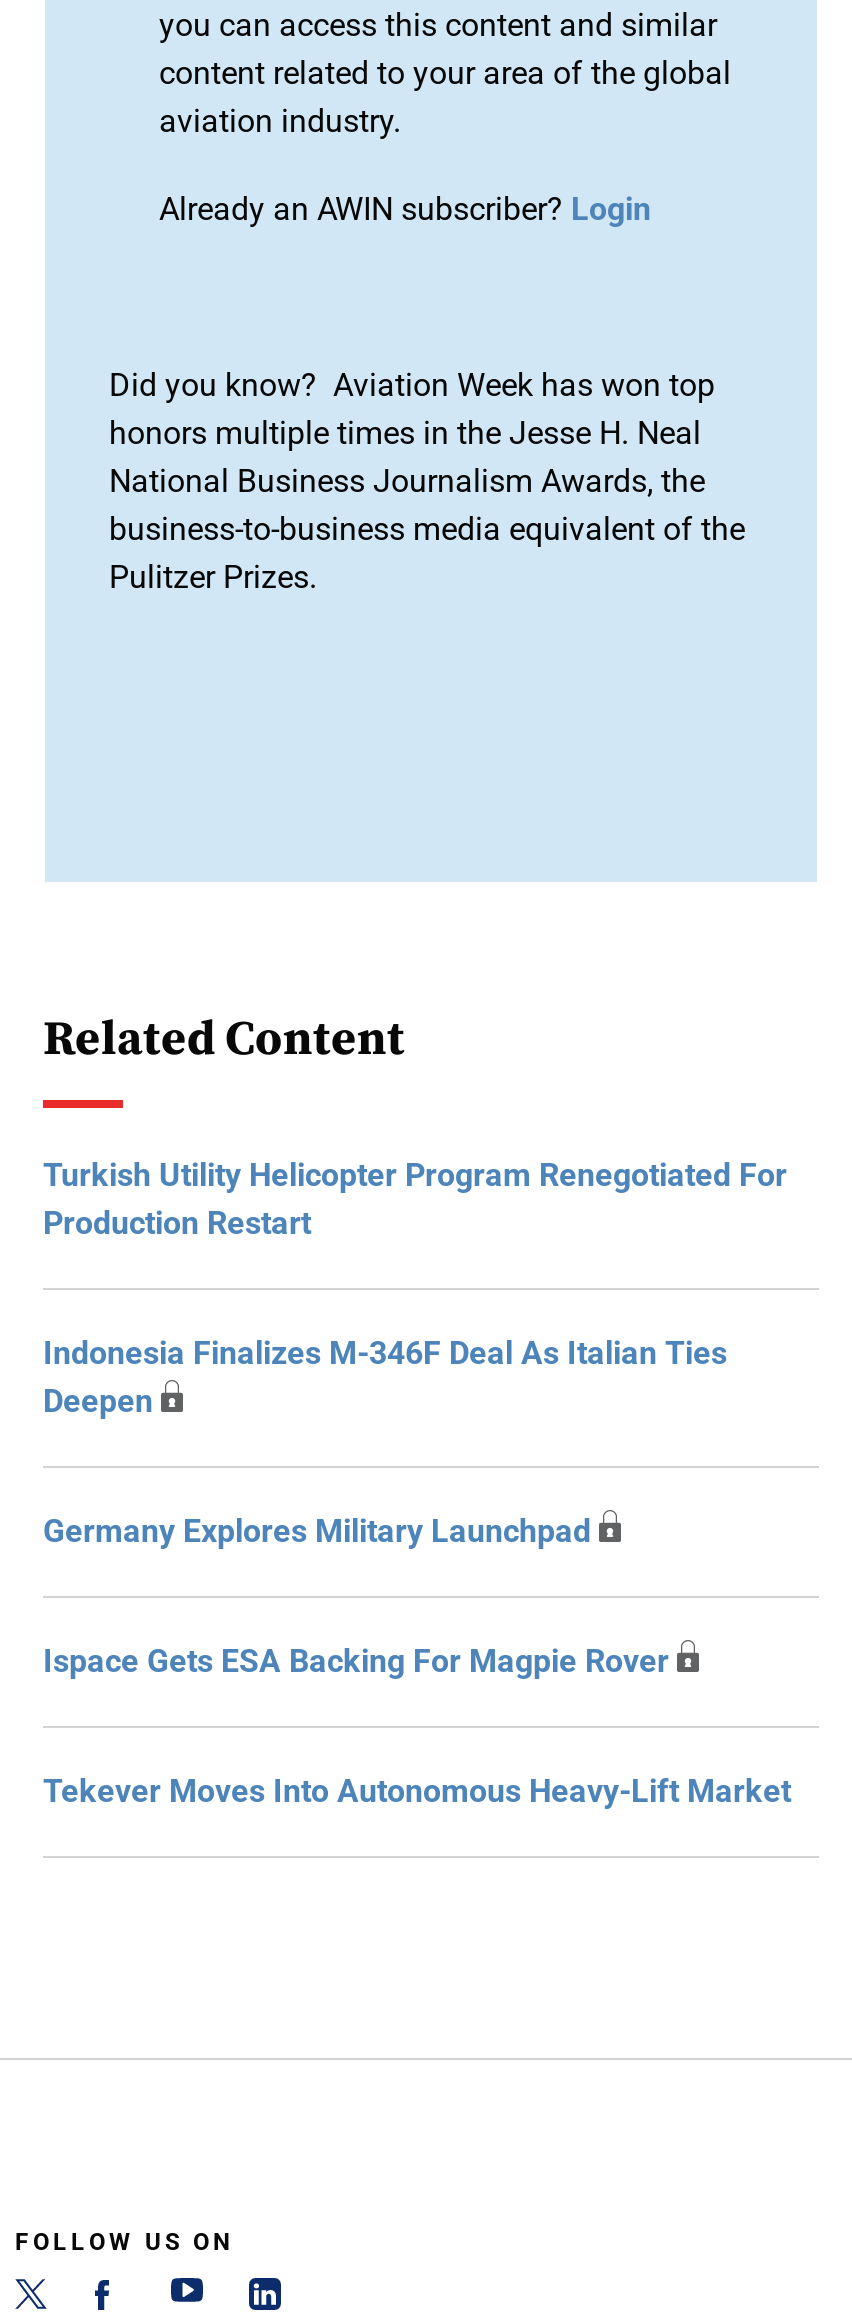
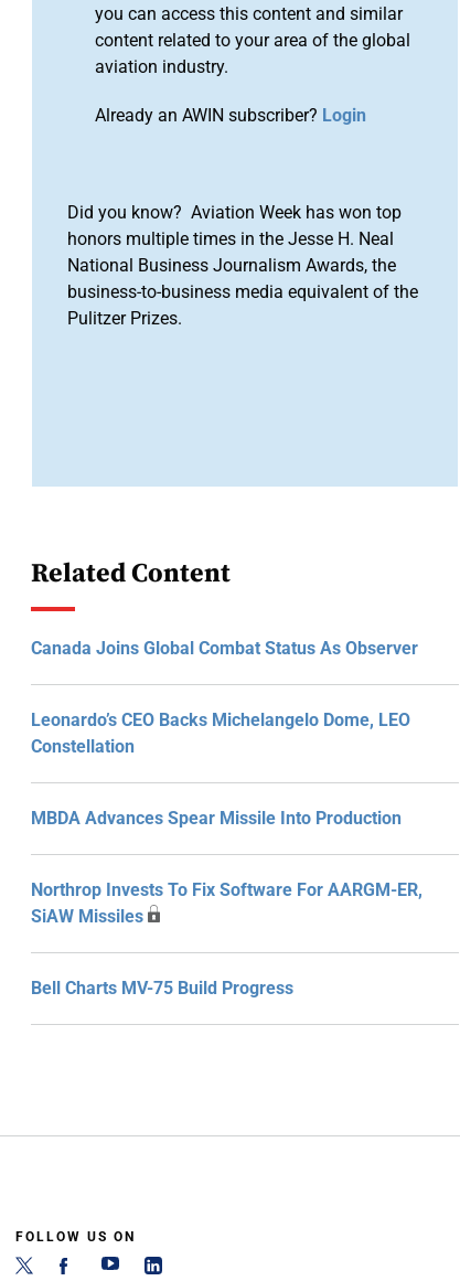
[43,1156,787,1242] Turkish Utility Helicopter Program Renegotiated For | Production Restart -> [31,638,418,659] Canada Joins Global Combat Status As Observer
[43,1334,727,1420] Indonesia Finalizes M-346F Deal As Italian Ties | Deepen -> [31,709,410,757] Leonardo’s CEO Backs Michelangelo Dome, LEO | Constellation
[43,1512,591,1550] Germany Explores Military Launchpad -> [31,808,402,829] MBDA Advances Spear Missile Into Production
[43,1642,669,1680] Ispace Gets ESA Backing For Magpie Rover -> [31,879,422,927] Northrop Invests To Fix Software For AARGM-ER, | SiAW Missiles
[43,1772,791,1810] Tekever Moves Into Autonomous Heavy-Lift Market -> [31,978,293,999] Bell Charts MV-75 Build Progress

